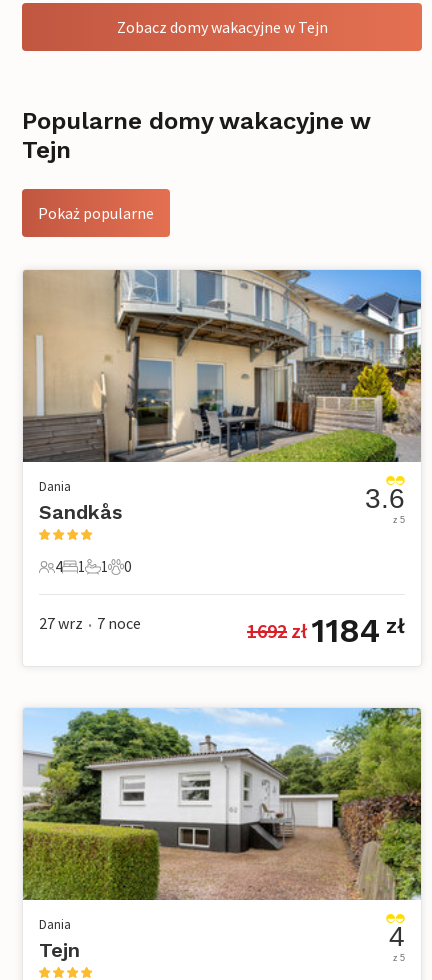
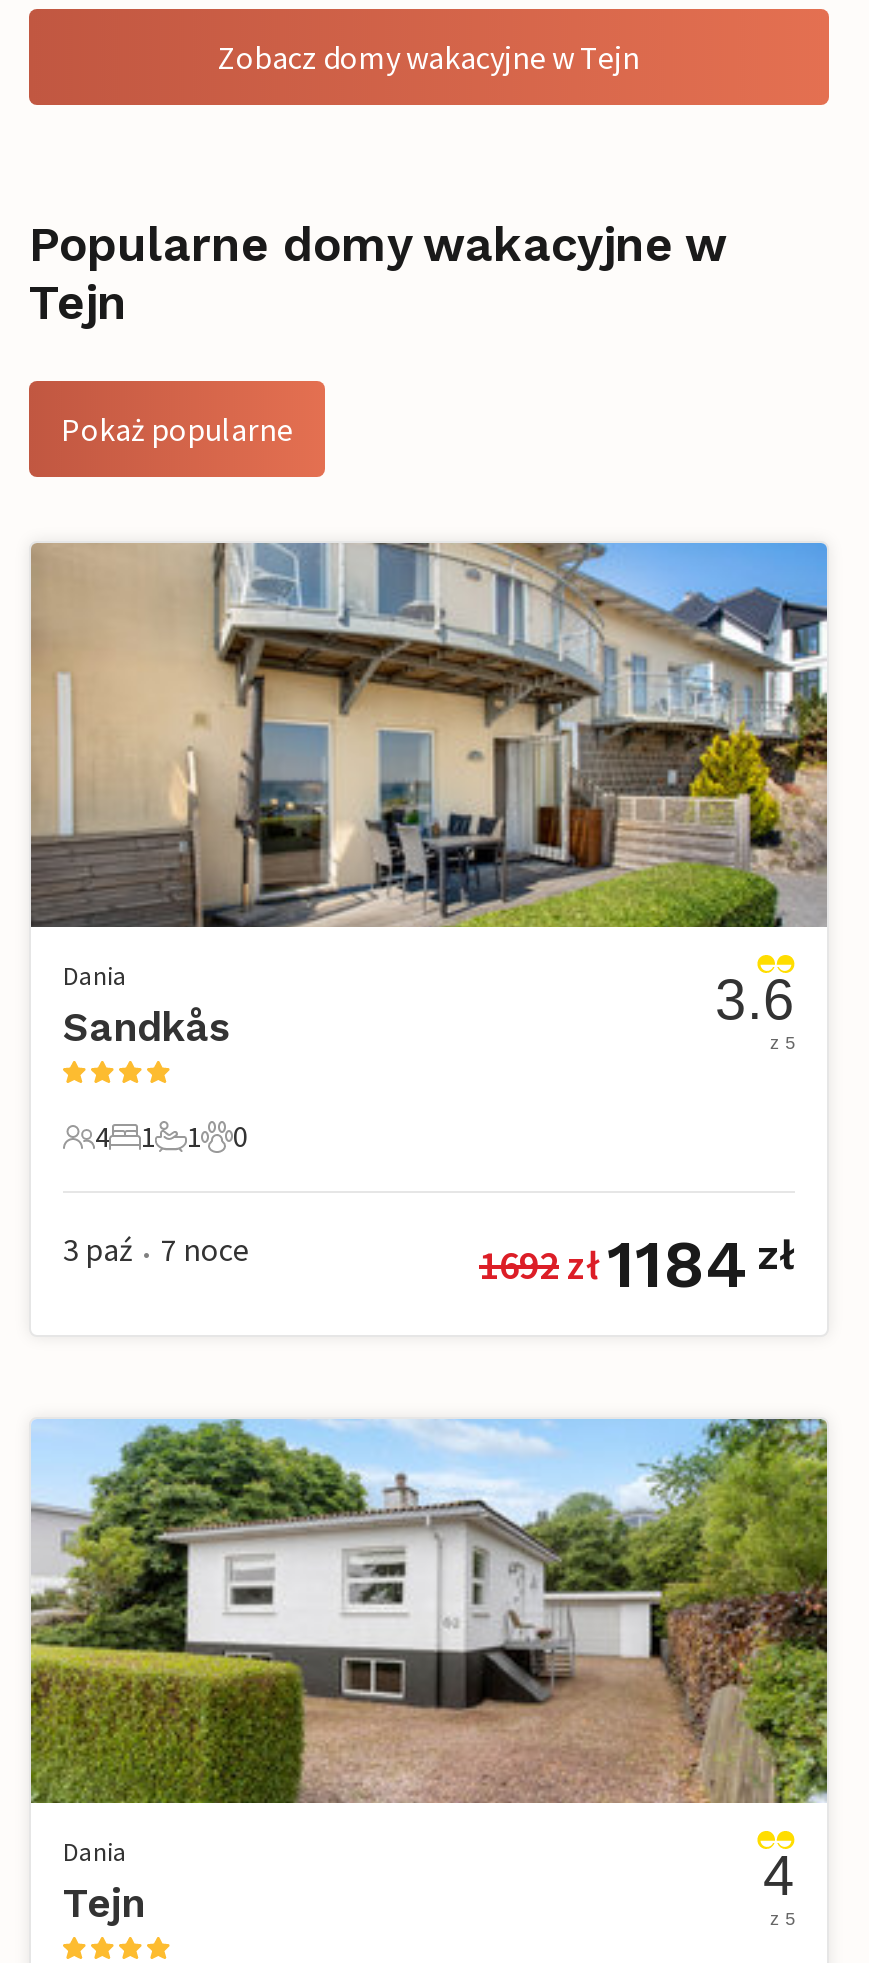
[39,613,141,633] 27 wrz • 7 noce -> [63,1229,249,1269] 3 paź • 7 noce

